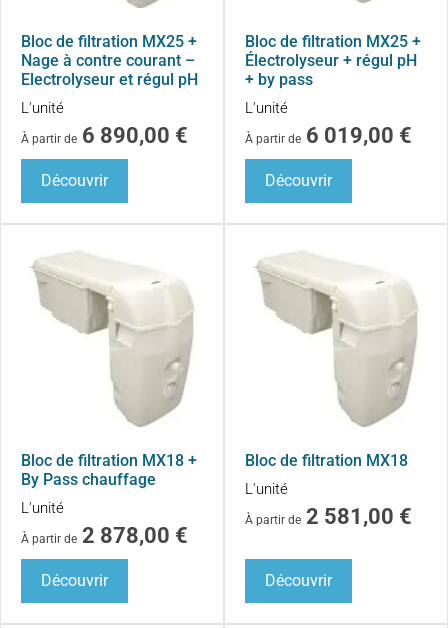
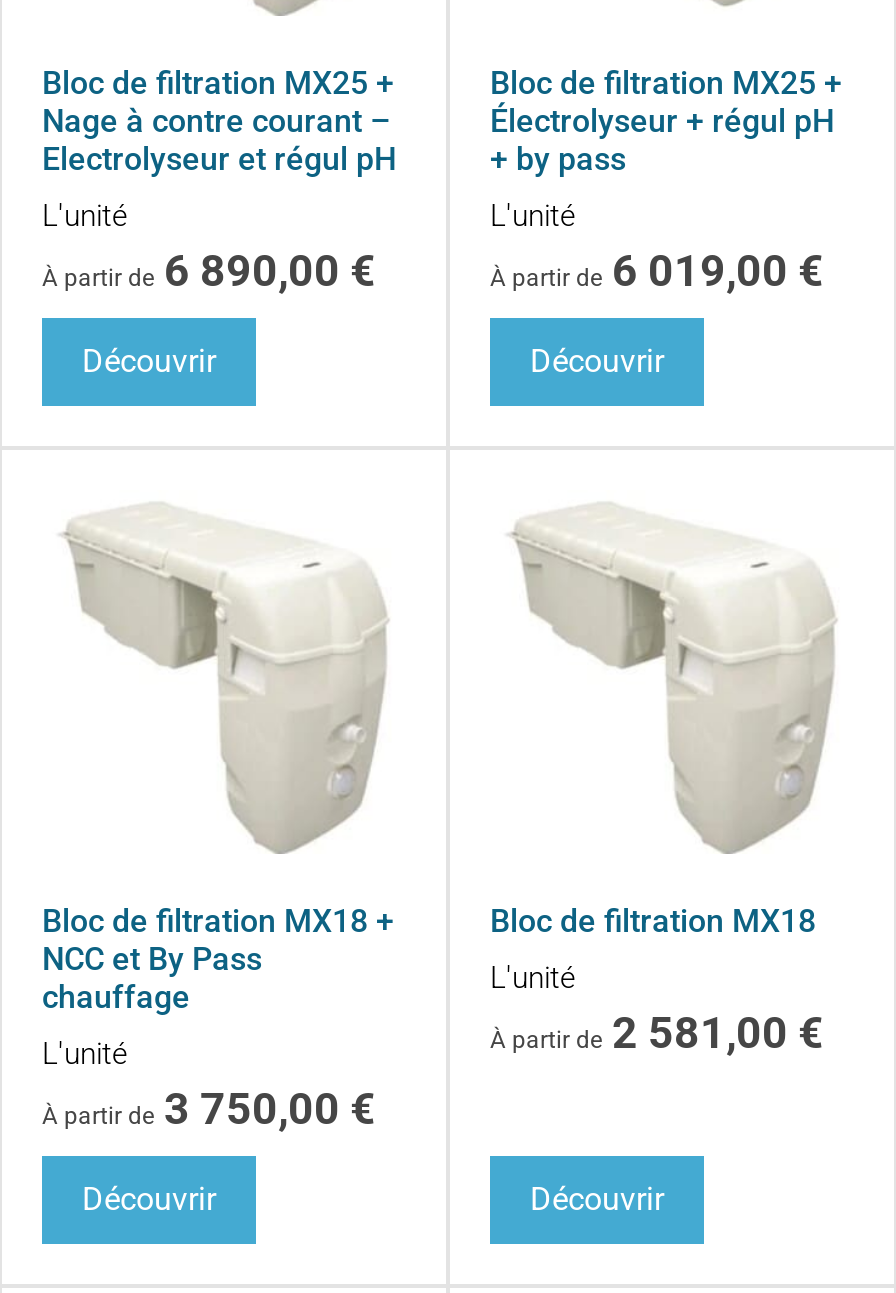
[21,470,156,489] By Pass chauffage -> [42,940,262,1016] NCC et By Pass | chauffage
[21,523,188,548] À partir de 2 878,00 € -> [42,1084,376,1134] À partir de 3 750,00 €

